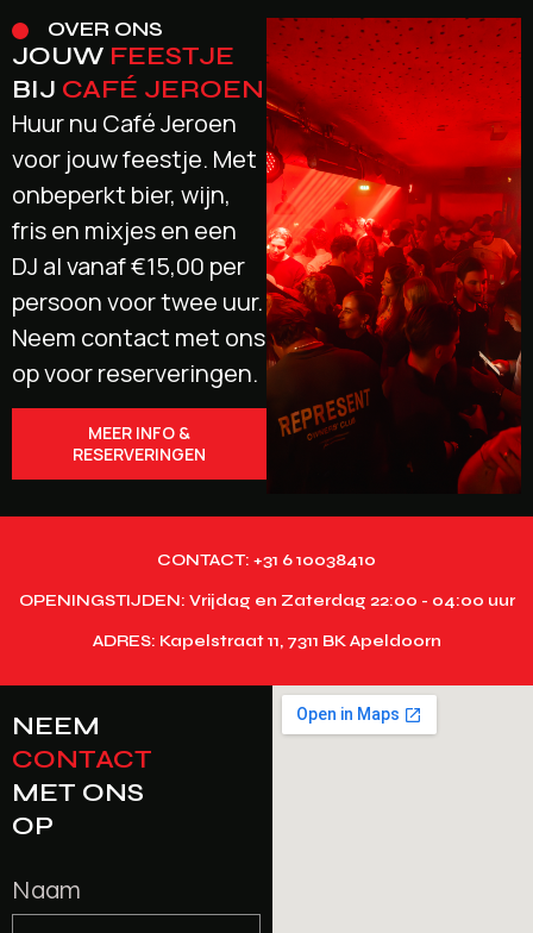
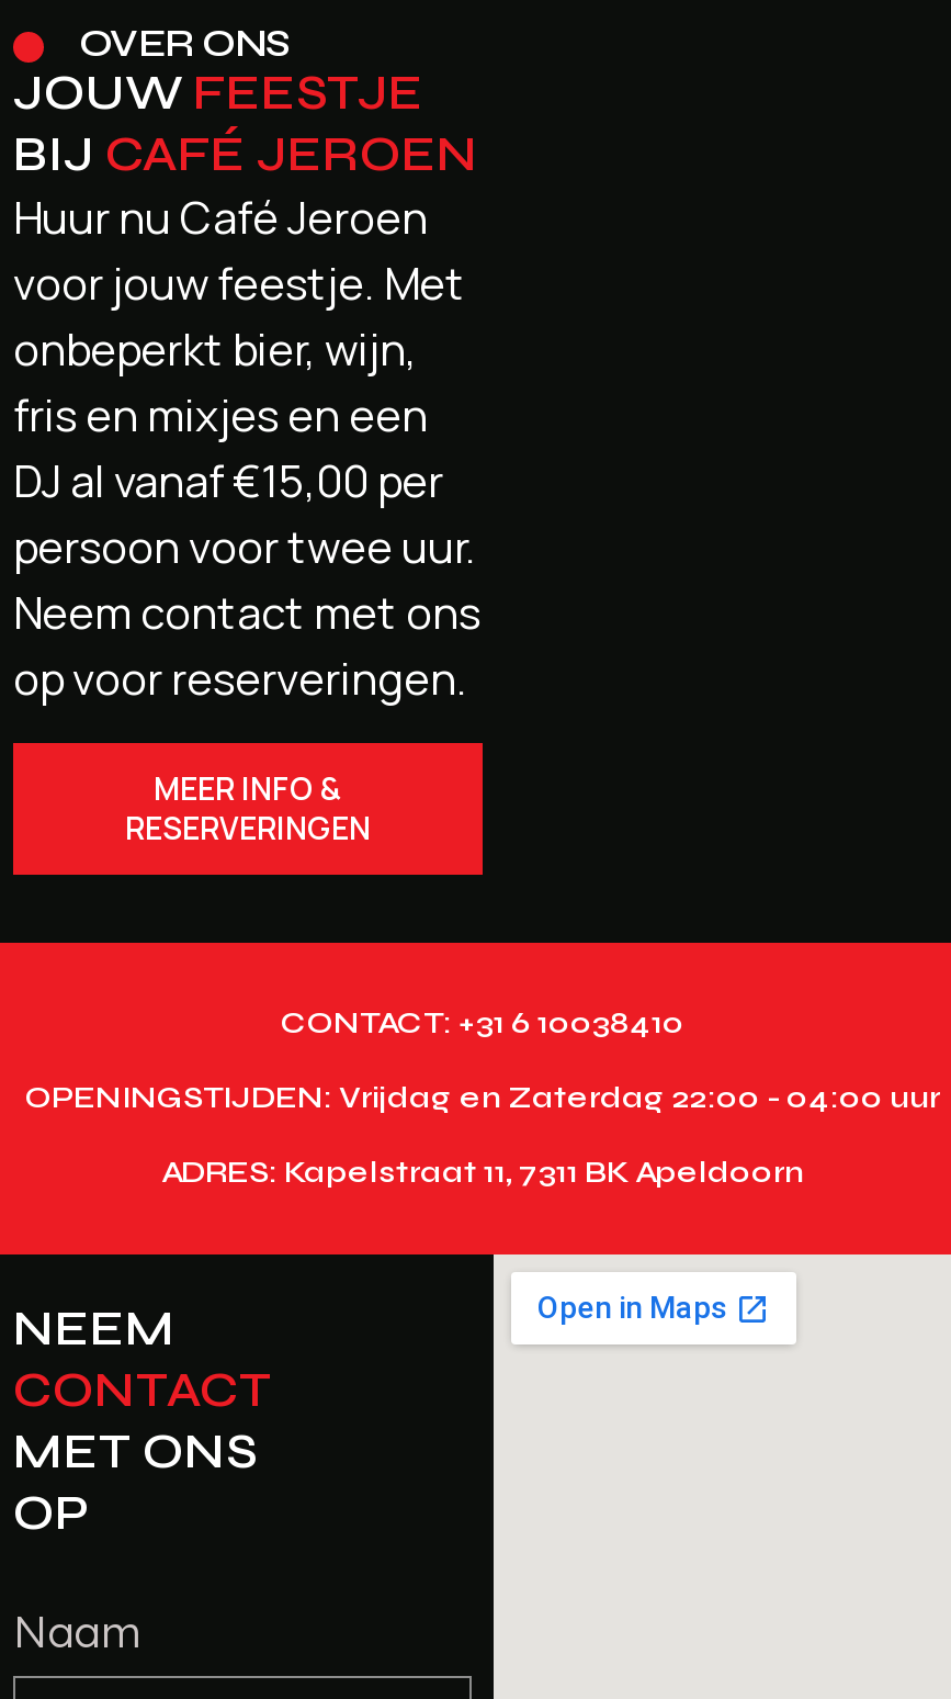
[265,17,522,494] [image] -> none

